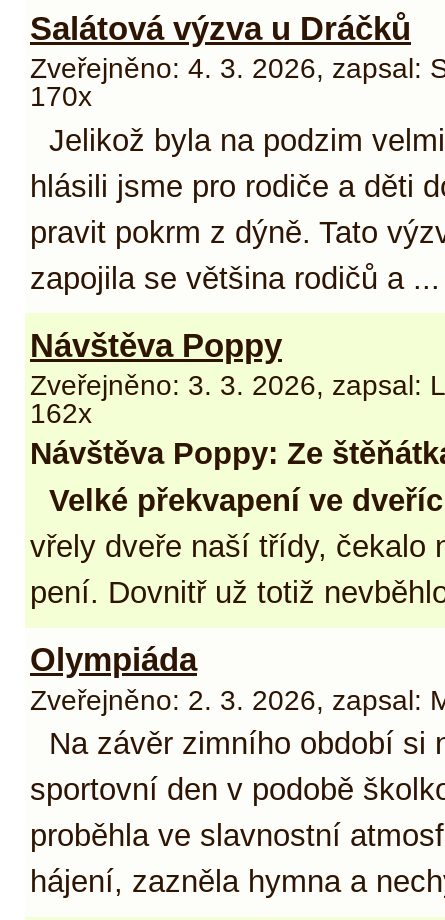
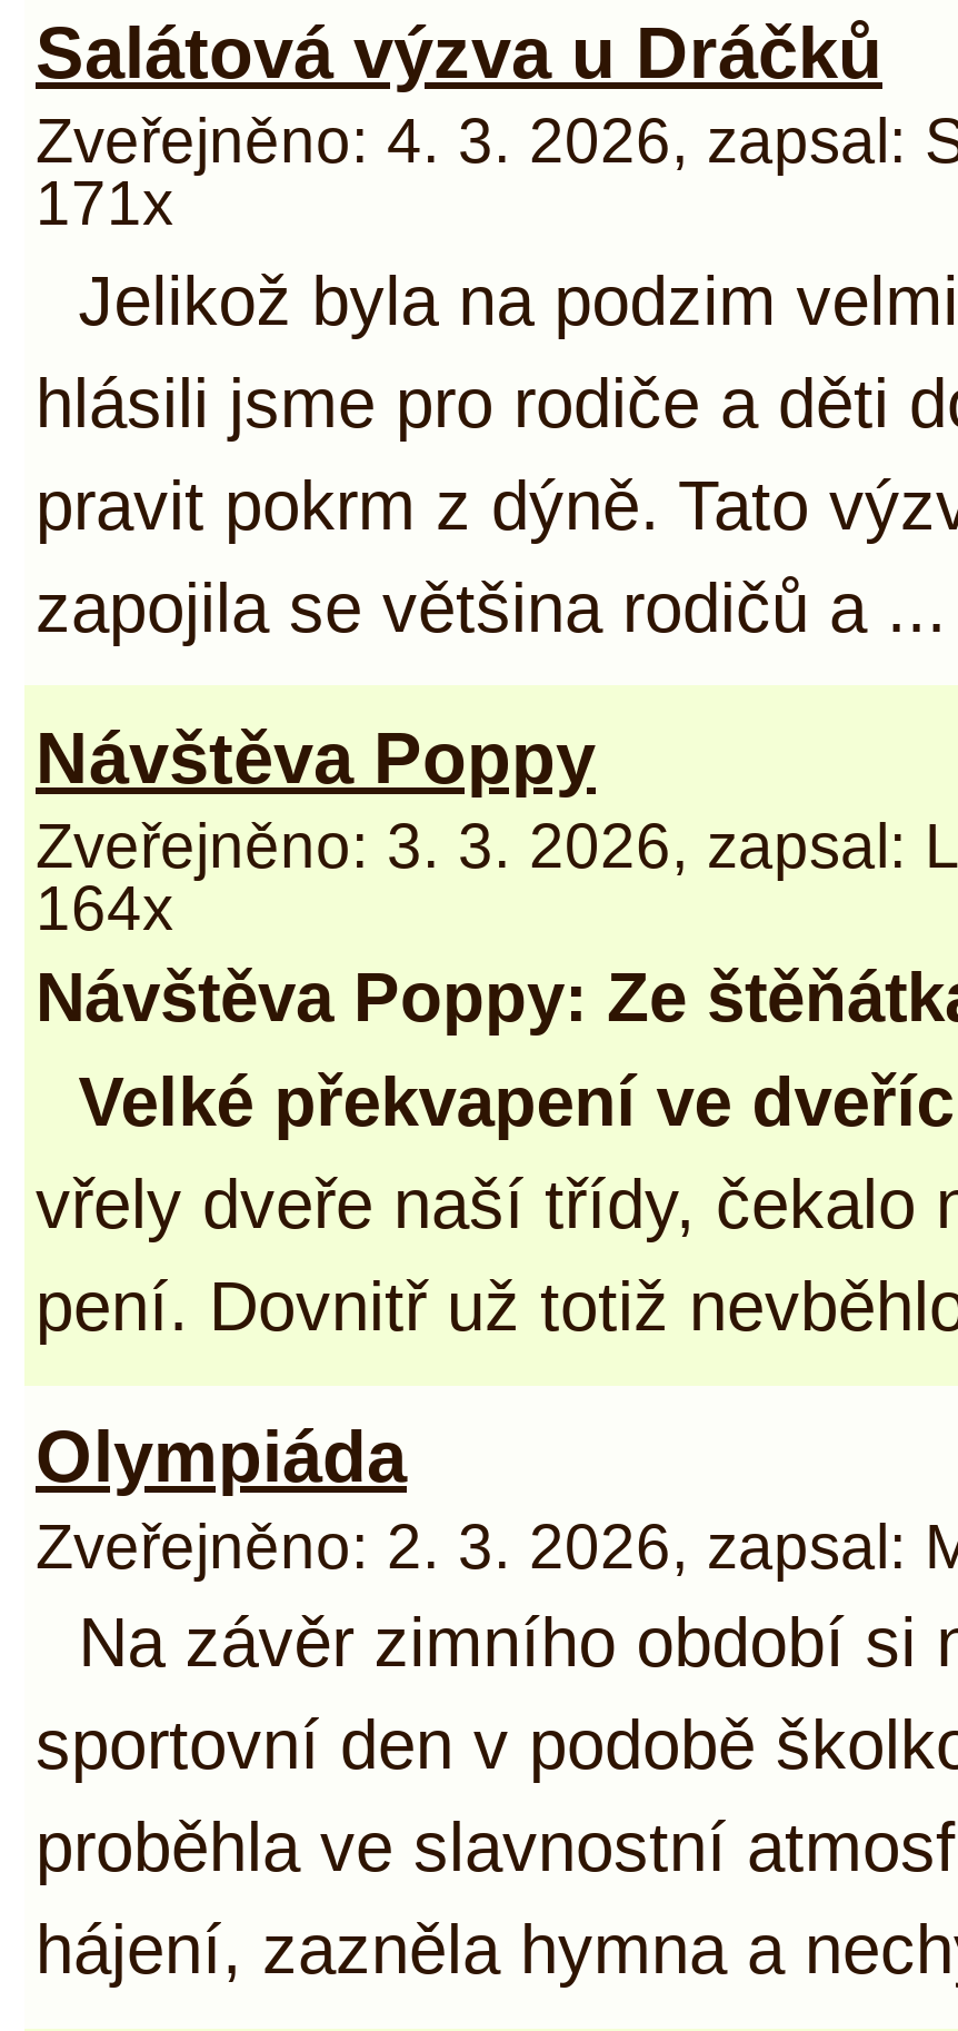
[30,81,92,112] 170x -> [36,170,173,238] 171x
[30,398,92,429] 162x -> [36,875,173,944] 164x

